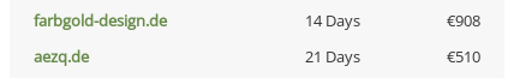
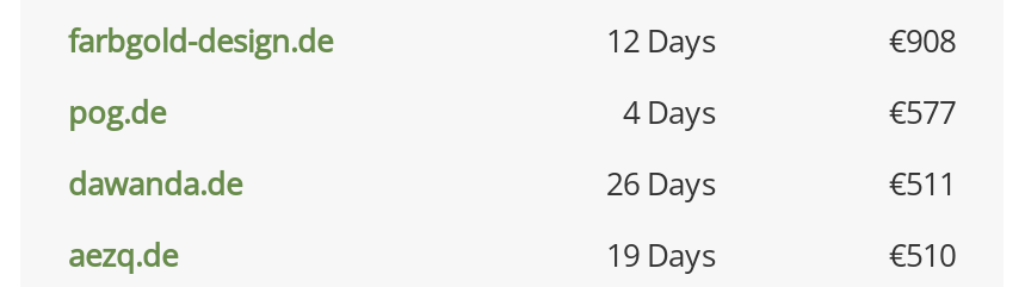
[304,10,360,31] 14 Days -> [606,19,716,62] 12 Days
none -> [68,91,956,205] pog.de | 4 Days | €577 | dawanda.de | 26 Days | €511
[304,46,360,67] 21 Days -> [606,233,716,276] 19 Days

